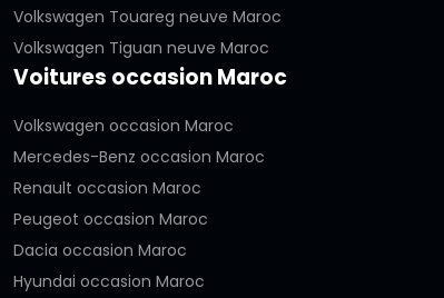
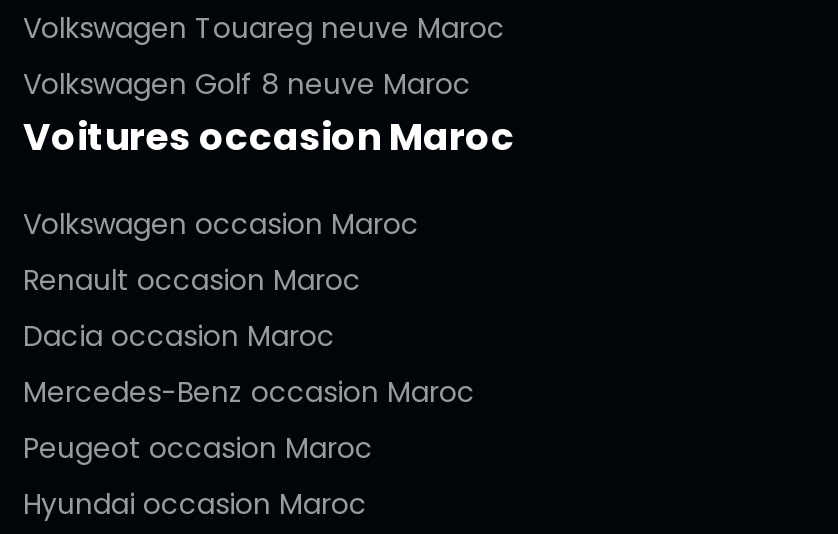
[13,37,269,59] Volkswagen Tiguan neuve Maroc -> [23,65,471,105] Volkswagen Golf 8 neuve Maroc
moved [13,146,265,168] -> [23,373,475,413]: Mercedes-Benz occasion Maroc
moved [13,177,201,200] -> [23,261,361,301]: Renault occasion Maroc
moved [13,208,208,231] -> [23,429,373,469]: Peugeot occasion Maroc
moved [13,240,187,262] -> [23,317,335,357]: Dacia occasion Maroc

